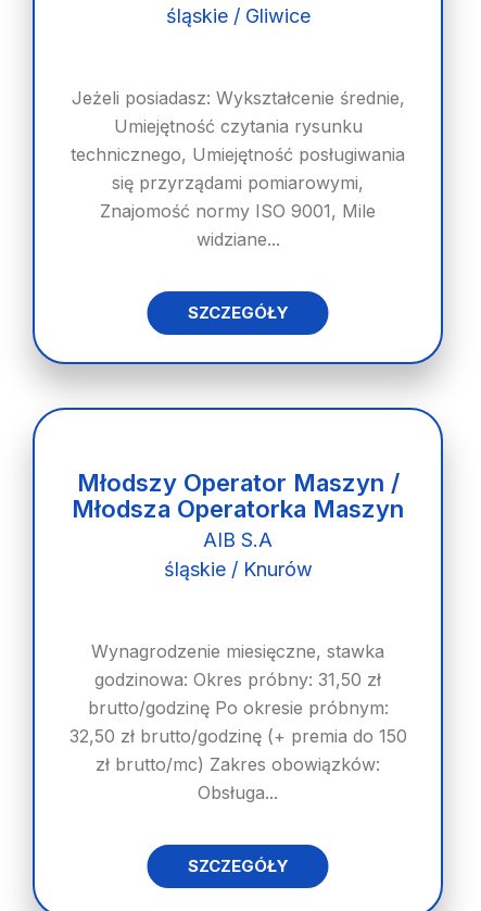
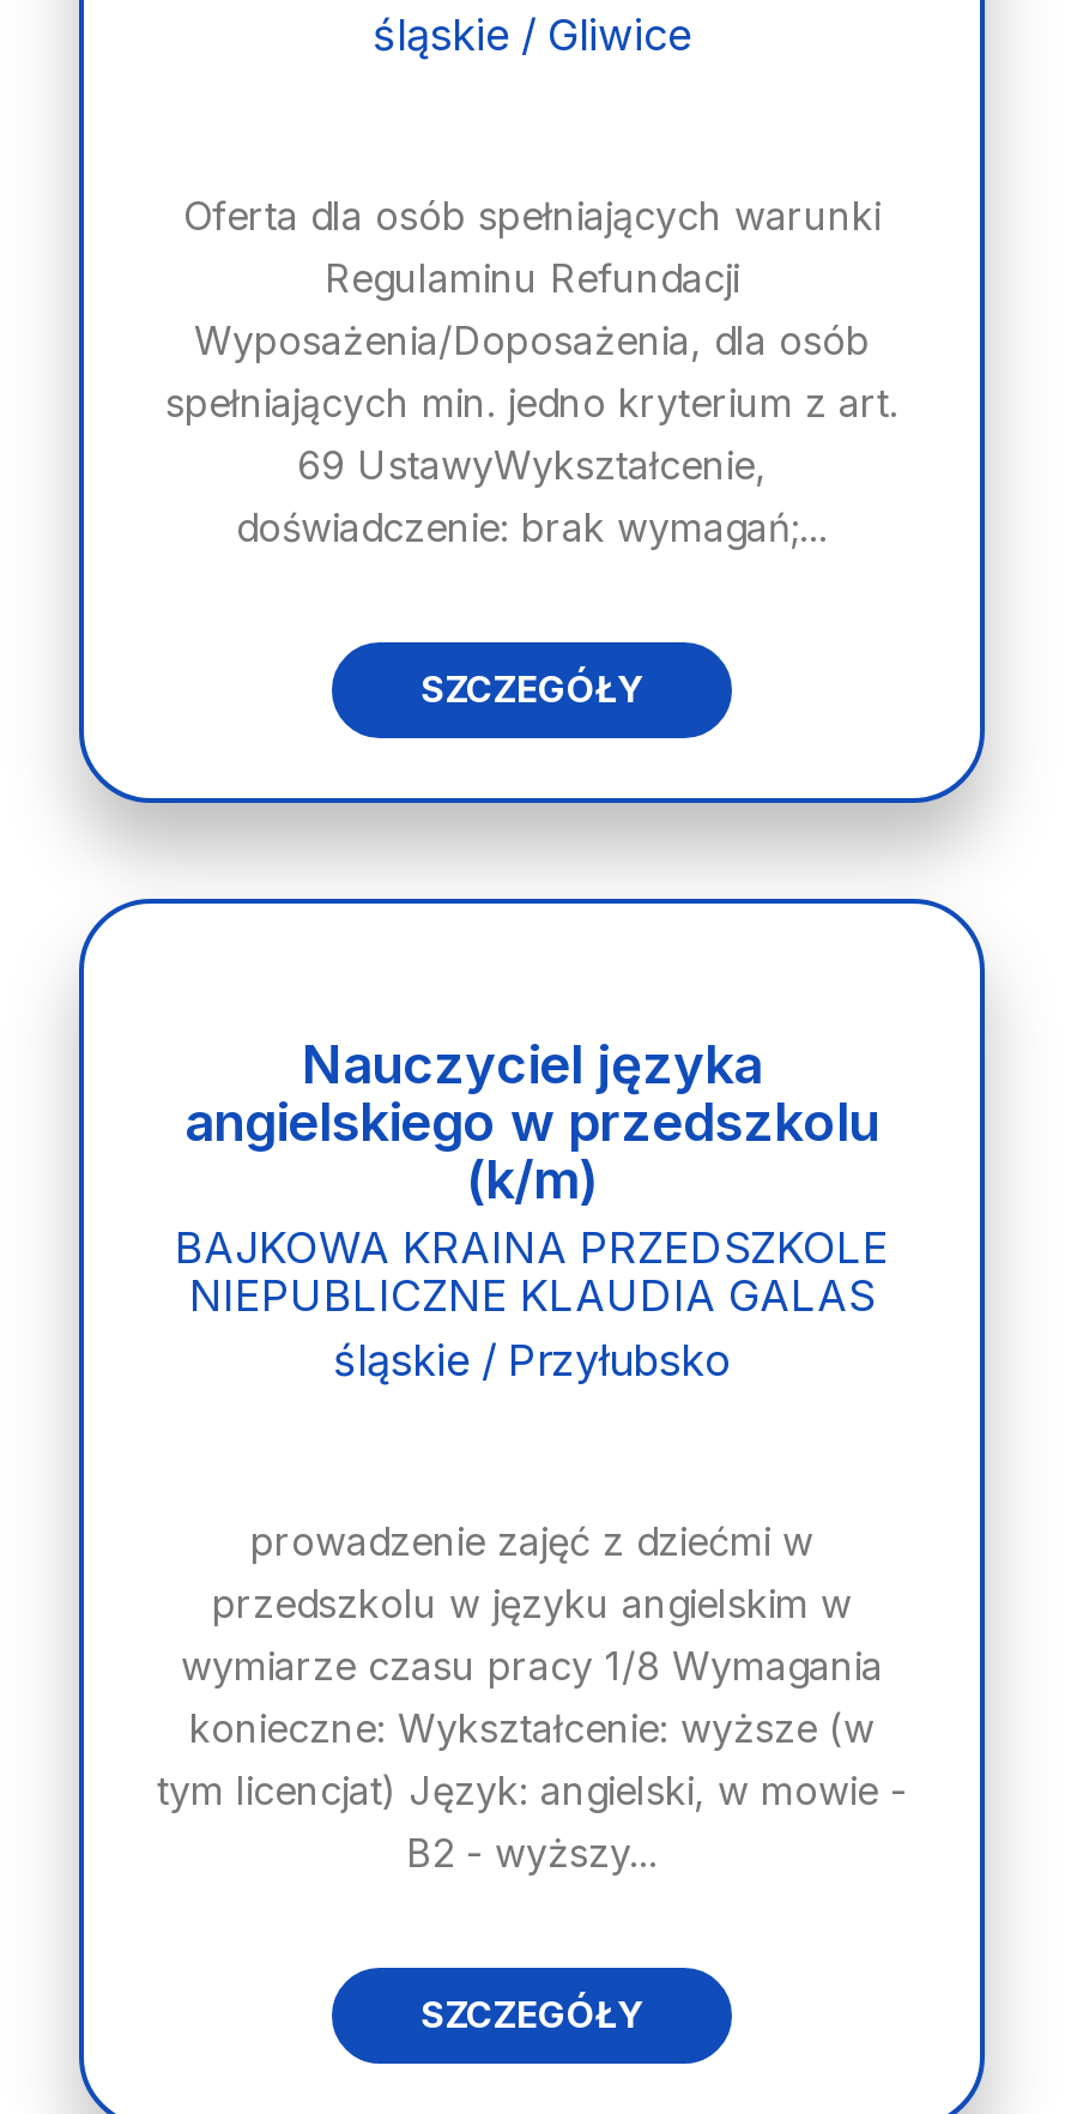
[71,87,405,250] Jeżeli posiadasz: Wykształcenie średnie, | Umiejętność czytania rysunku | technicznego, Umiejętność posługiwania | się przyrządami pomiarowymi, | Znajomość normy ISO 9001, Mile | widziane... -> [165,192,898,551] Oferta dla osób spełniających warunki | Regulaminu Refundacji | Wyposażenia/Doposażenia, dla osób | spełniających min. jedno kryterium z art. | 69 UstawyWykształcenie, | doświadczenie: brak wymagań;...
[72,469,404,581] Młodszy Operator Maszyn / | Młodsza Operatorka Maszyn | AIB S.A | śląskie / Knurów -> [175,1033,889,1385] Nauczyciel języka | angielskiego w przedszkolu | (k/m) | BAJKOWA KRAINA PRZEDSZKOLE | NIEPUBLICZNE KLAUDIA GALAS | śląskie / Przyłubsko
[69,640,407,803] Wynagrodzenie miesięczne, stawka | godzinowa: Okres próbny: 31,50 zł | brutto/godzinę Po okresie próbnym: | 32,50 zł brutto/godzinę (+ premia do 150 | zł brutto/mc) Zakres obowiązków: | Obsługa... -> [157,1517,907,1877] prowadzenie zajęć z dziećmi w | przedszkolu w języku angielskim w | wymiarze czasu pracy 1/8 Wymagania | konieczne: Wykształcenie: wyższe (w | tym licencjat) Język: angielski, w mowie - | B2 - wyższy...

